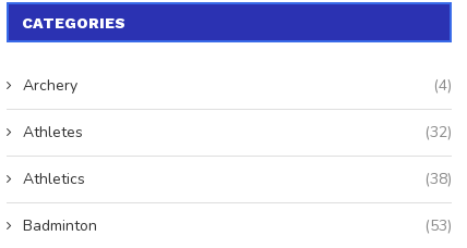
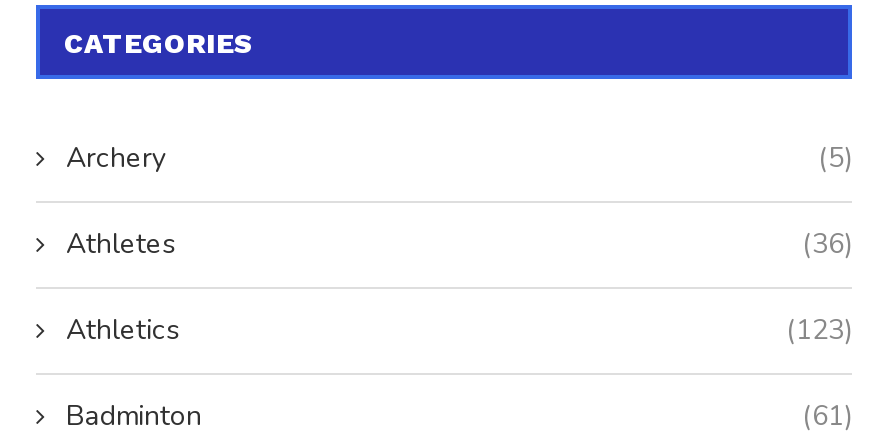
[433,75,452,95] (4) -> [818,138,852,176] (5)
[424,121,452,142] (32) -> [802,224,852,262] (36)
[424,168,452,189] (38) -> [786,310,852,348] (123)
[424,215,452,236] (53) -> [802,396,852,434] (61)

